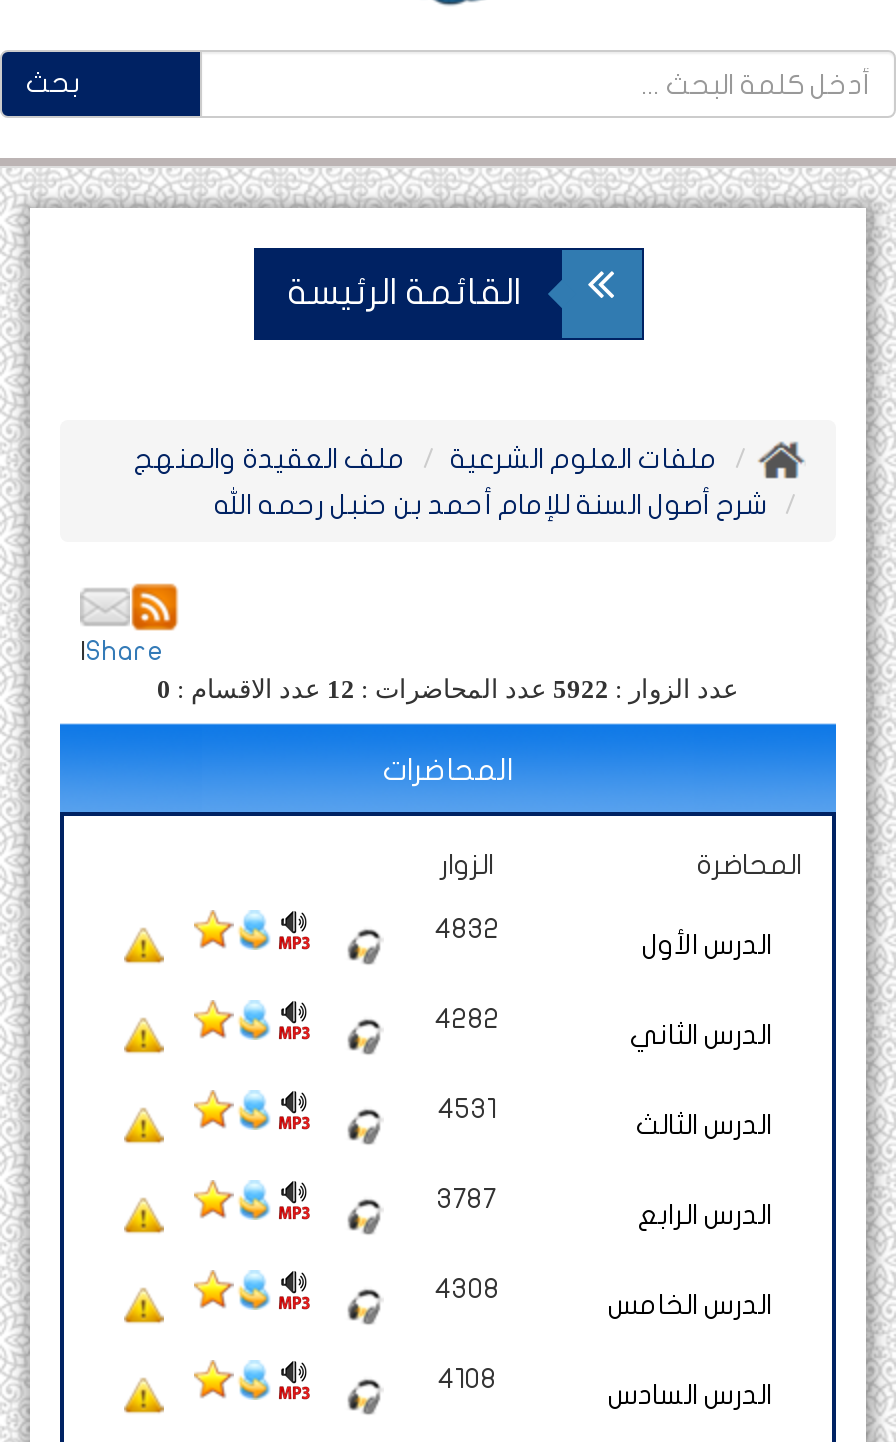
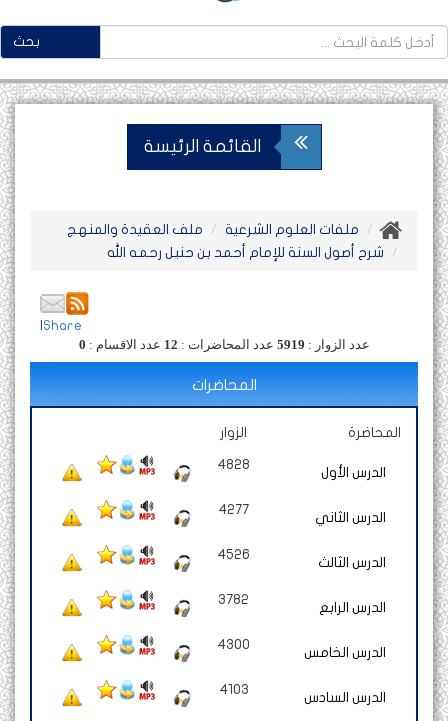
[157,674,739,704] عدد الزوار : 5922 عدد المحاضرات : 12 عدد الاقسام : 0 -> [78,337,369,352] عدد الزوار : 5919 عدد المحاضرات : 12 عدد الاقسام : 0
[434,914,500,944] 4832 -> [217,457,250,472] 4828
[434,1004,500,1034] 4282 -> [218,502,249,517] 4277
[437,1094,497,1124] 4531 -> [217,547,250,562] 4526
[437,1184,497,1214] 3787 -> [218,592,249,607] 3782
[434,1274,500,1304] 4308 -> [217,637,250,652] 4300
[437,1364,497,1394] 4108 -> [218,682,248,697] 4103

